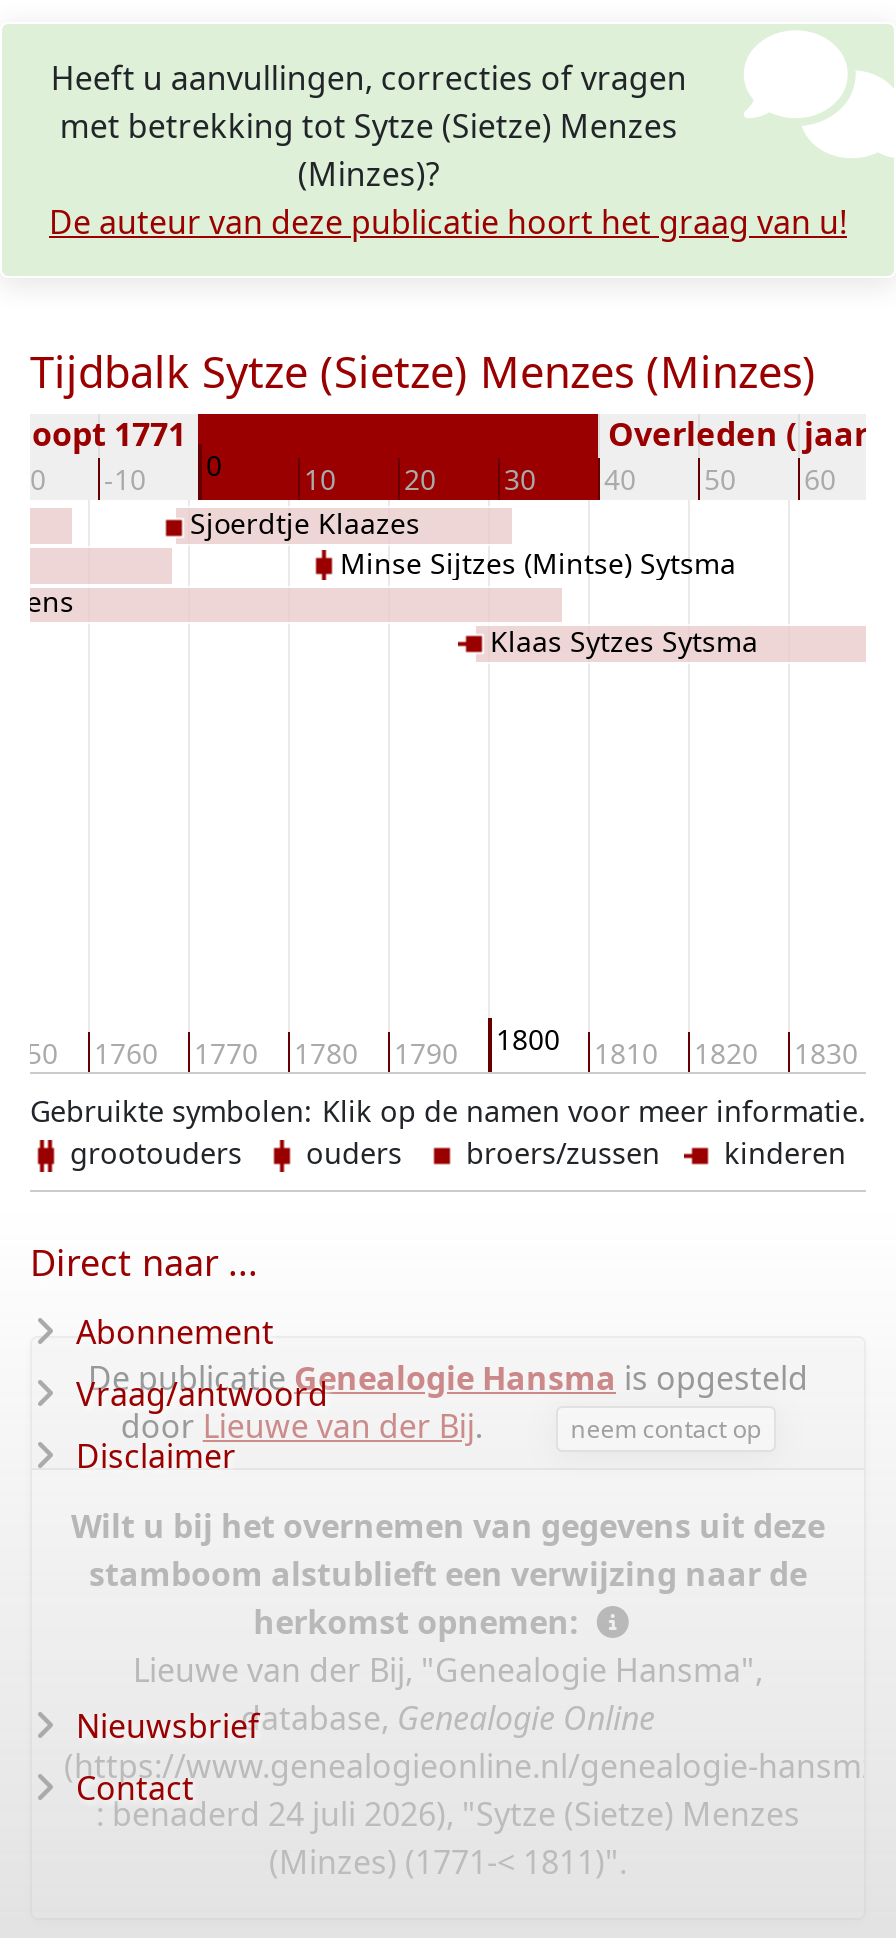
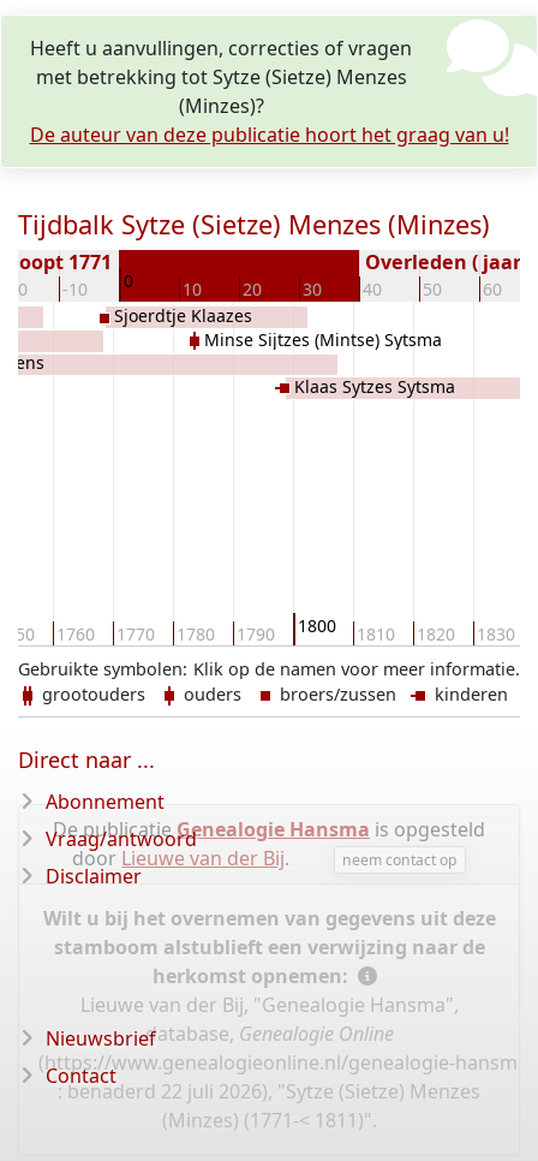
[96,1793,800,1837] : benaderd 24 juli 2026), "Sytze (Sietze) Menzes -> [58,1078,480,1105] : benaderd 22 juli 2026), "Sytze (Sietze) Menzes

